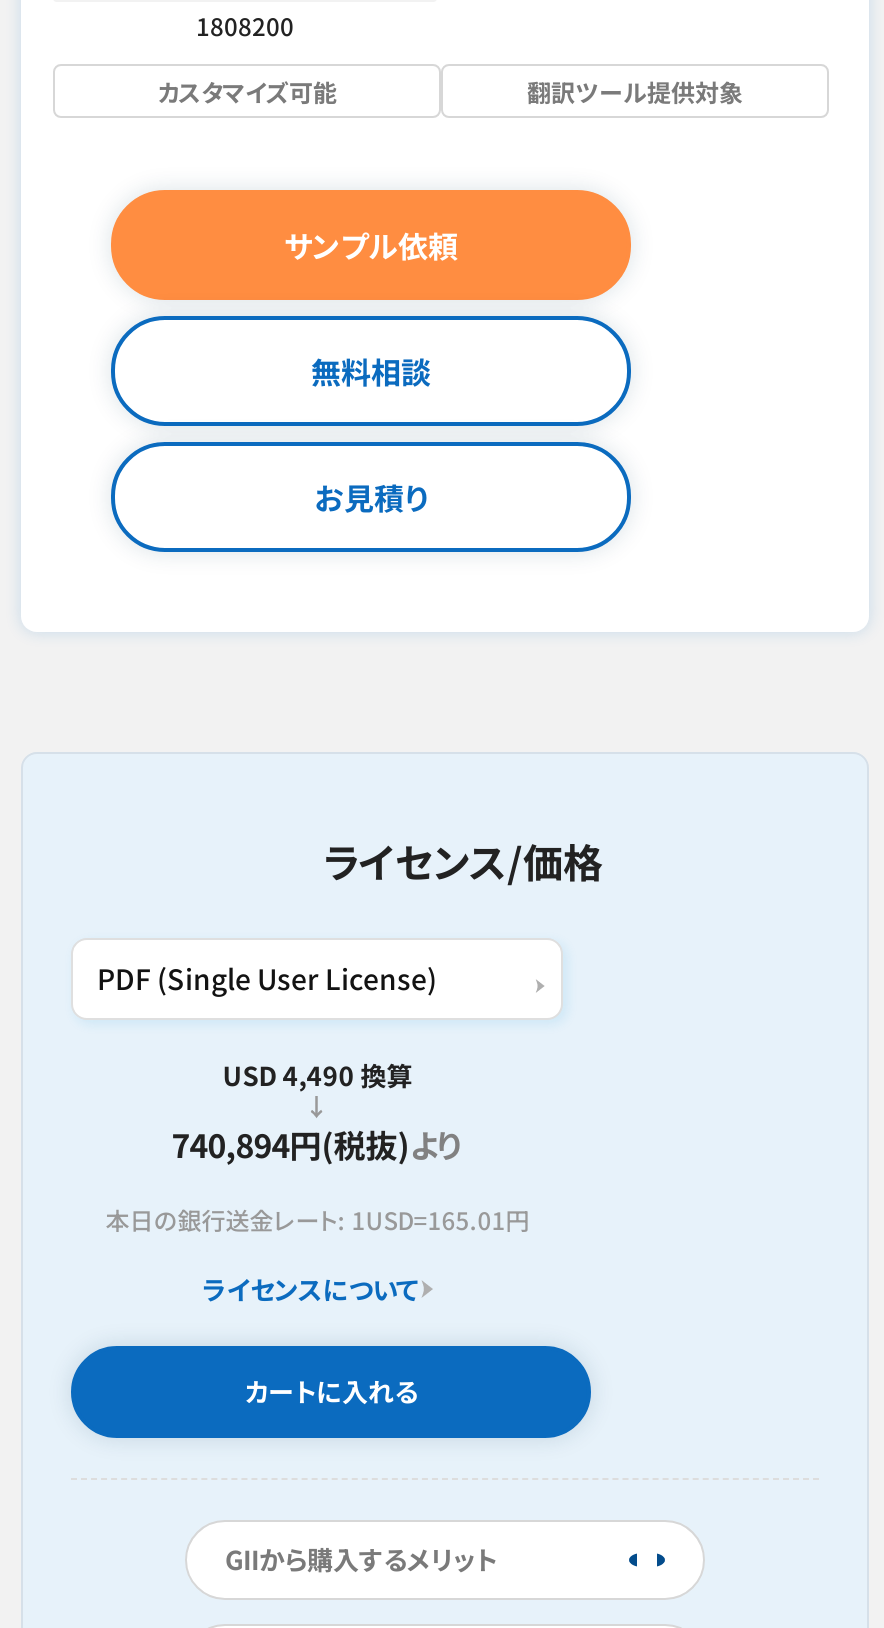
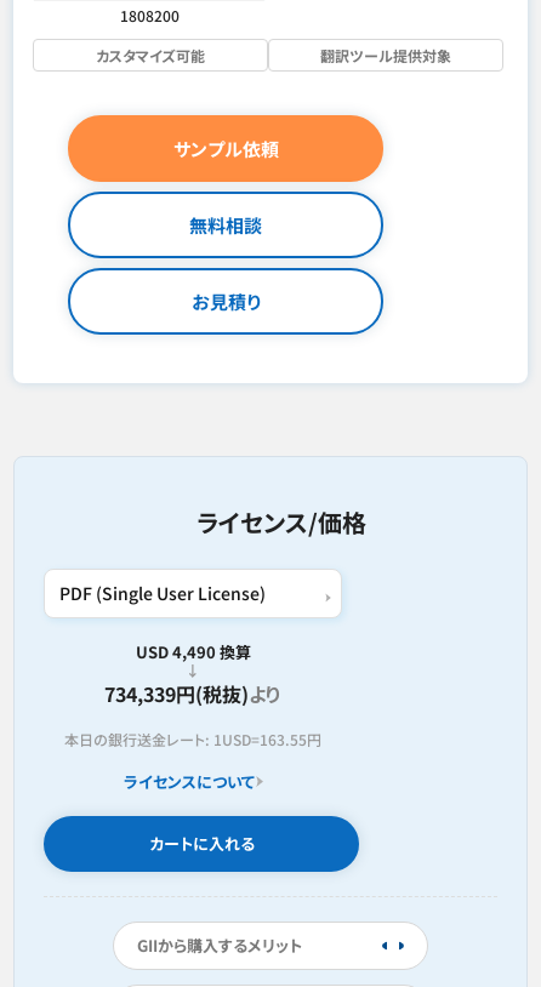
[171,1119,463,1167] 740,894円(税抜)より -> [105,679,282,708] 734,339円(税抜)より
[105,1201,529,1235] 本日の銀行送金レート: 1USD=165.01円 -> [65,728,322,749] 本日の銀行送金レート: 1USD=163.55円

